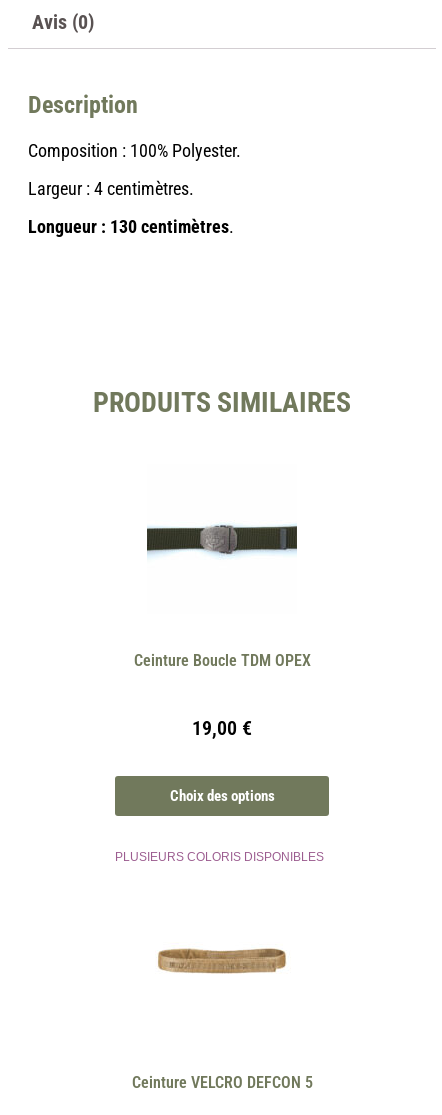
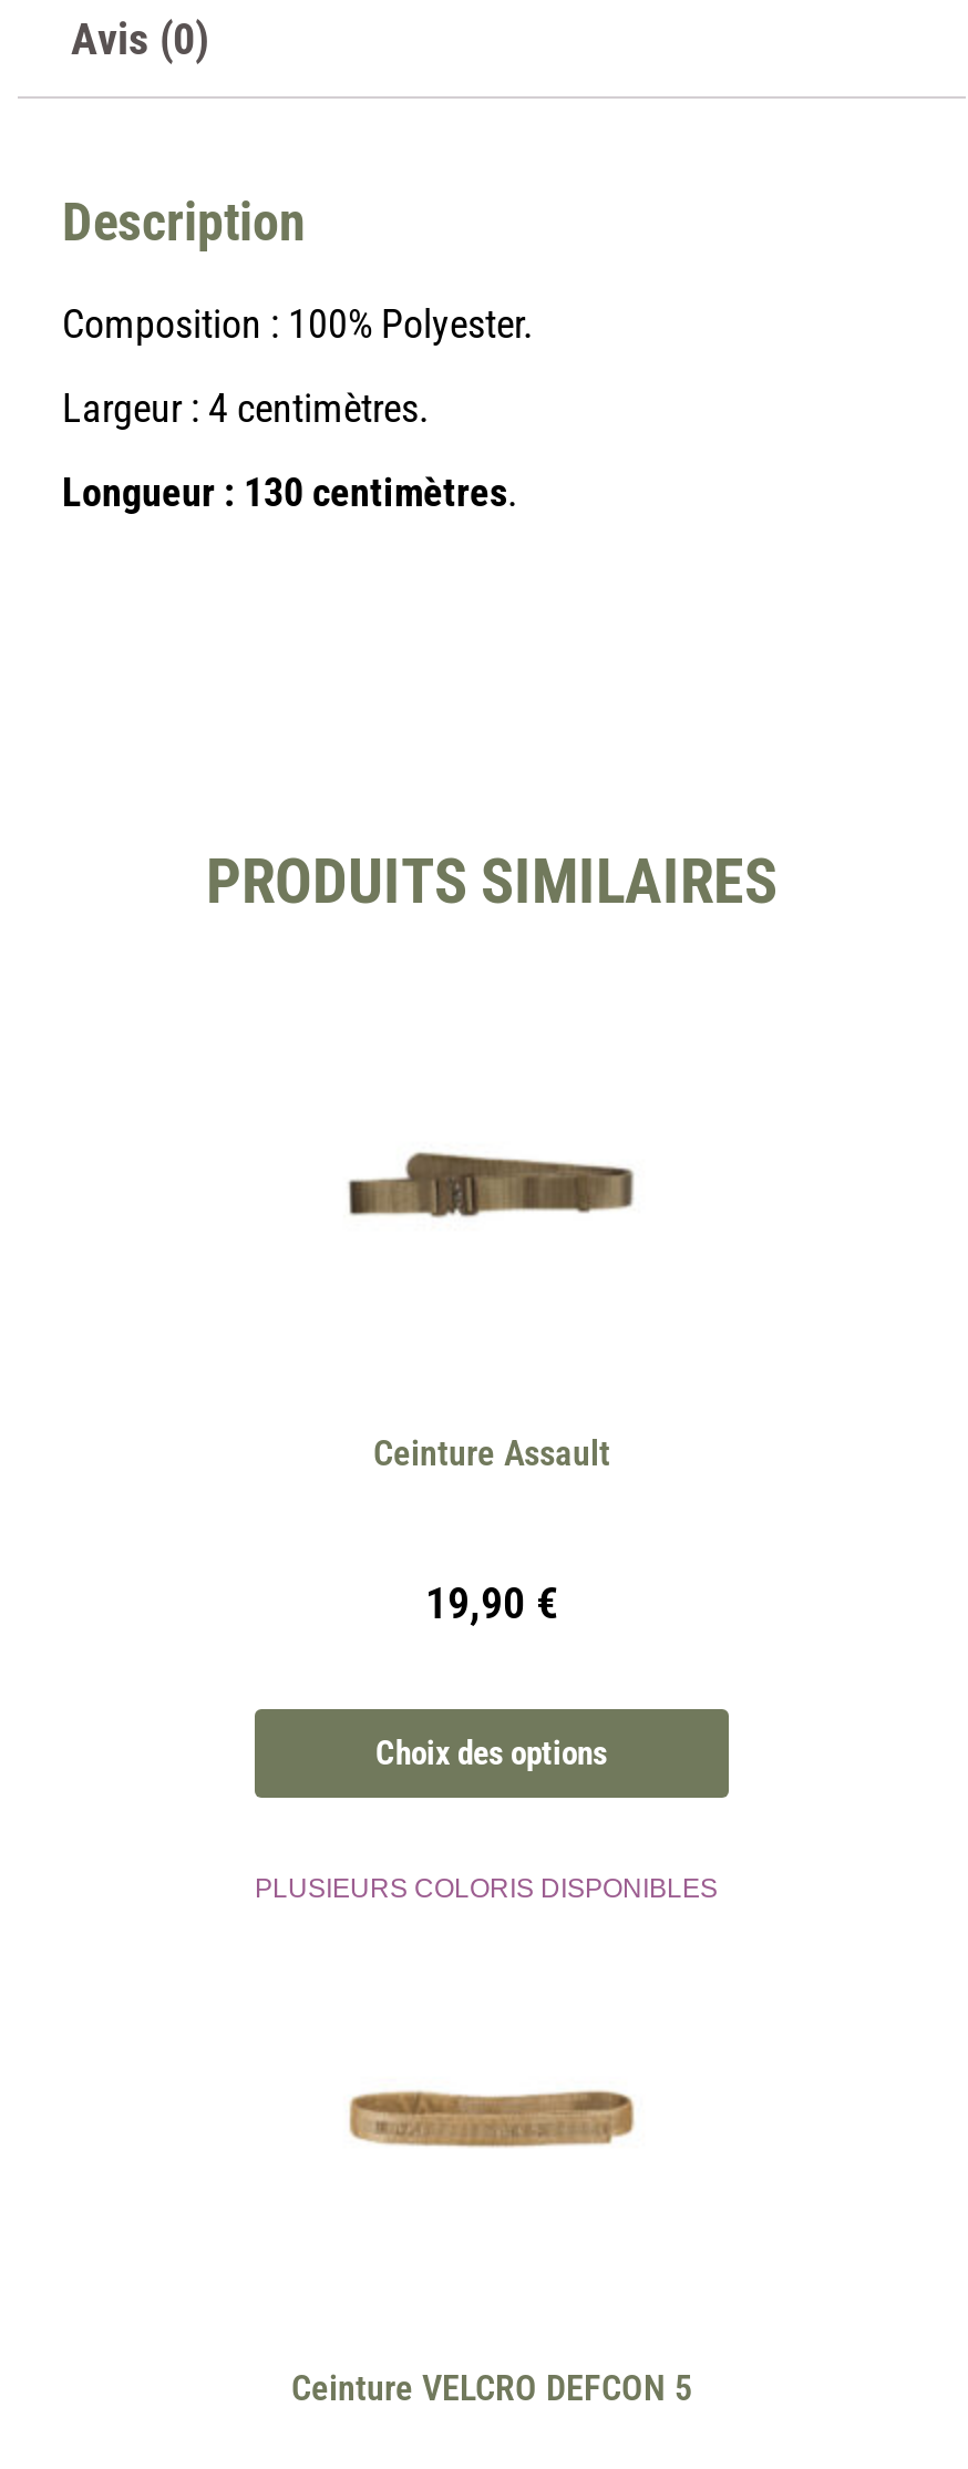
[146,524,298,558] [image] -> [326,1151,658,1224] [image]
[133,651,310,670] Ceinture Boucle TDM OPEX -> [373,1432,610,1474] Ceinture Assault
[192,716,252,740] 19,00 € -> [425,1576,558,1629] 19,90 €

